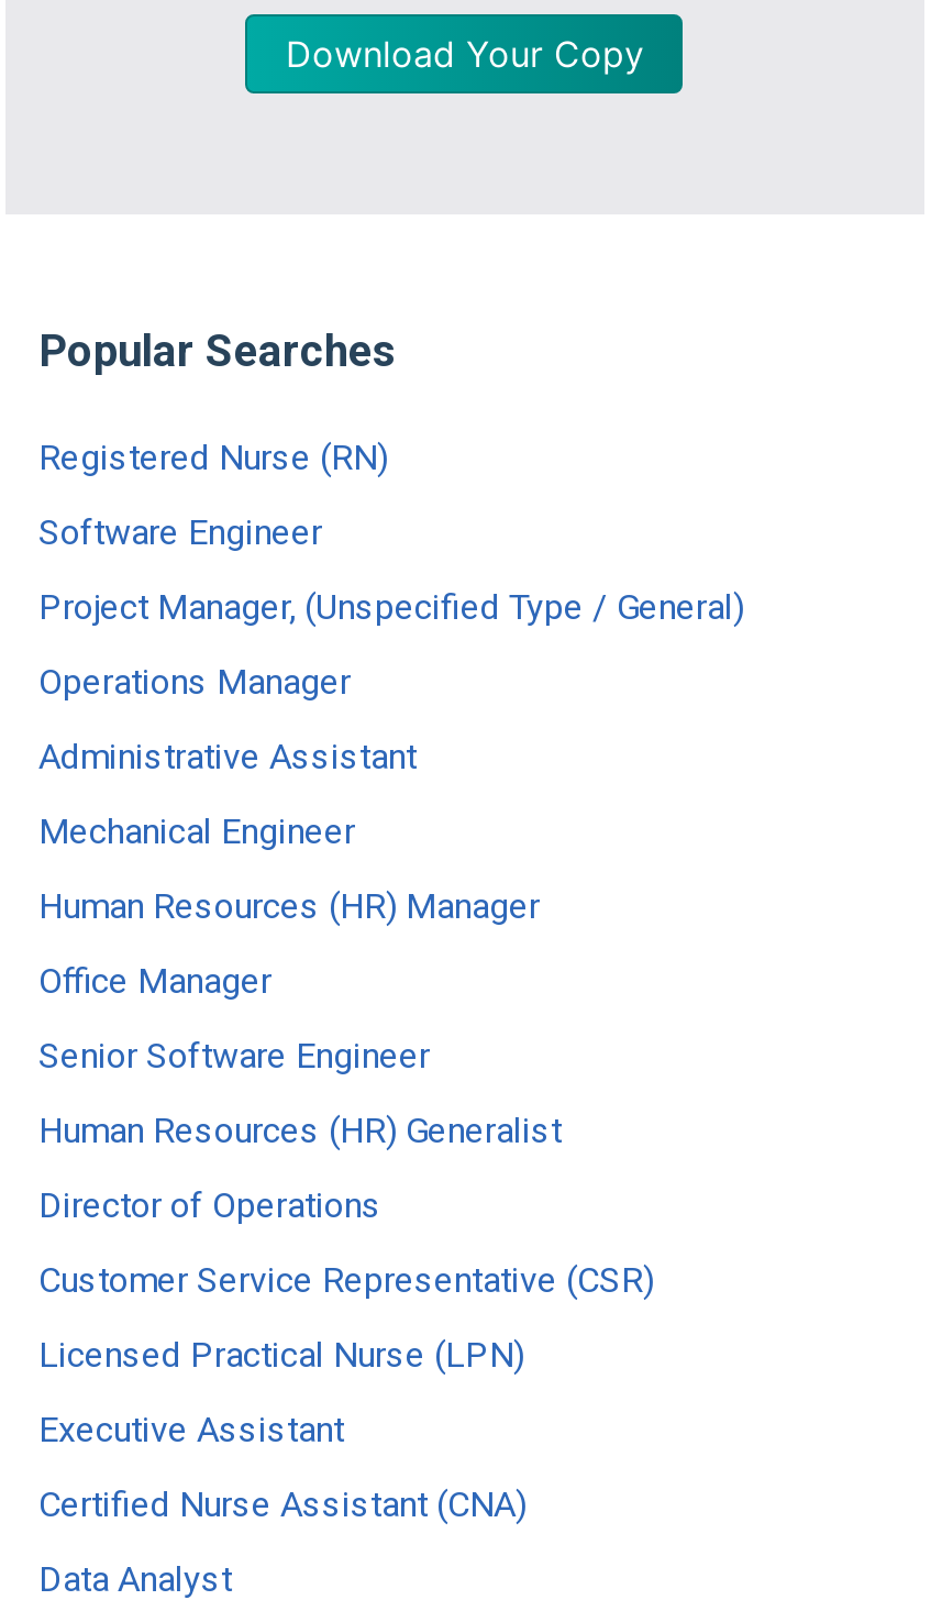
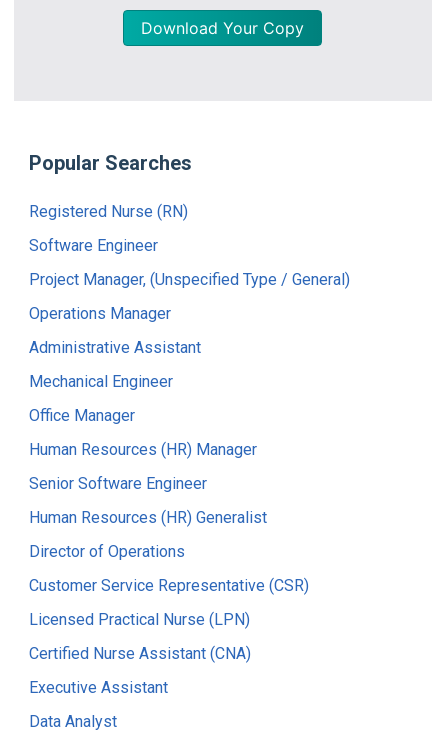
moved [38,886,540,928] -> [29,440,257,459]: Human Resources (HR) Manager
moved [38,961,271,1003] -> [29,406,135,425]: Office Manager
moved [38,1410,344,1451] -> [29,678,168,697]: Executive Assistant
moved [38,1484,527,1526] -> [29,644,251,663]: Certified Nurse Assistant (CNA)

